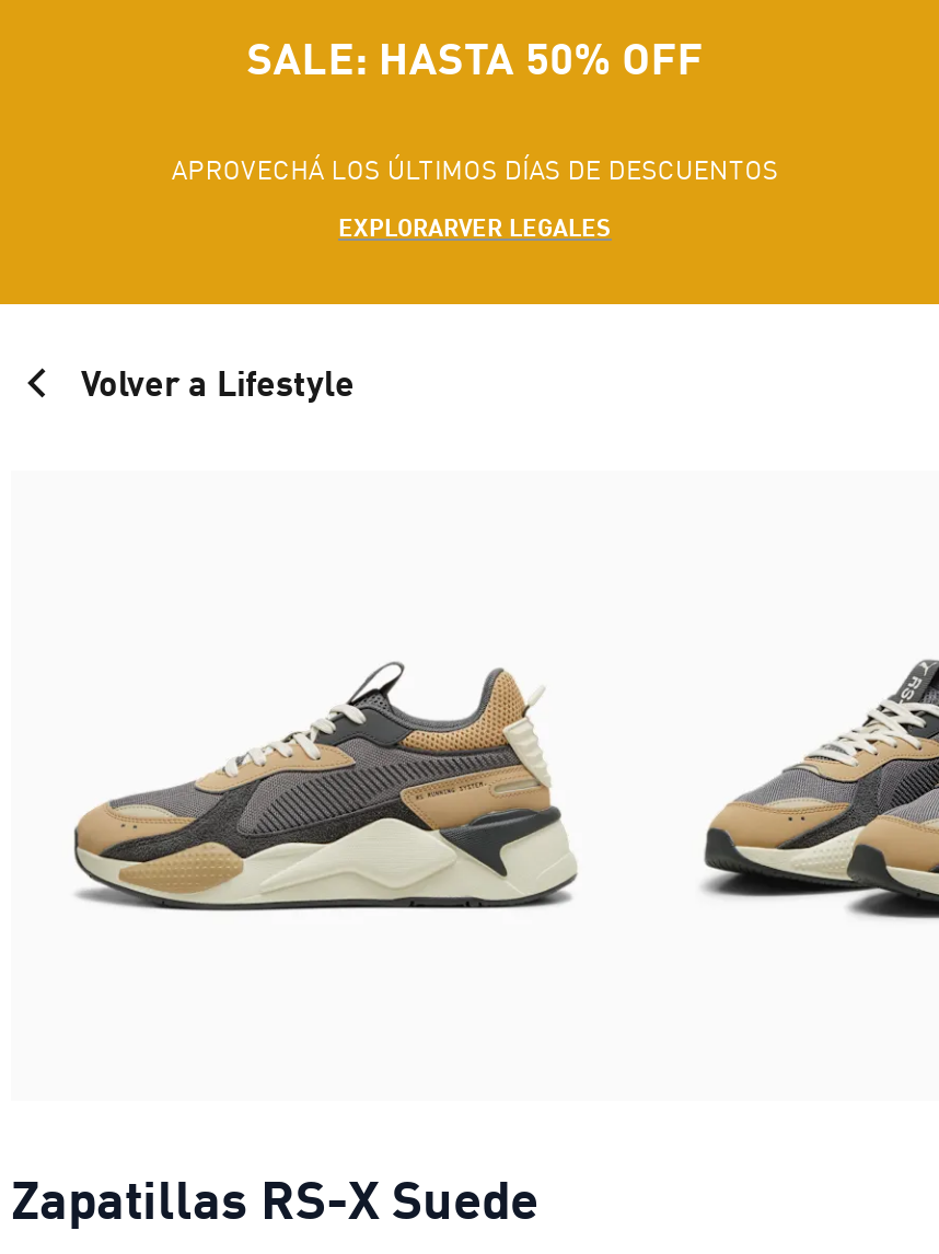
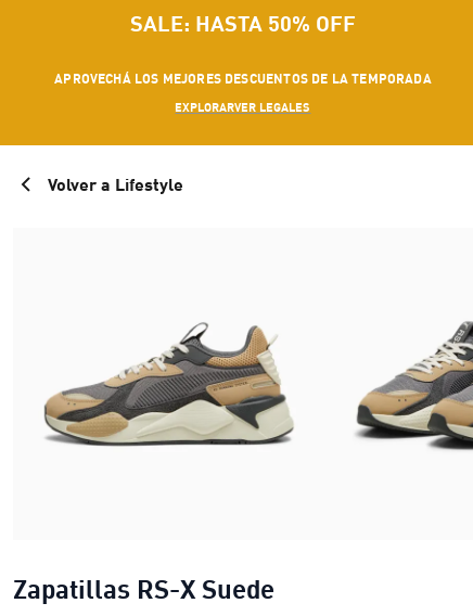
[172,153,778,186] APROVECHÁ LOS ÚLTIMOS DÍAS DE DESCUENTOS -> [54,70,432,87] APROVECHÁ LOS MEJORES DESCUENTOS DE LA TEMPORADA

